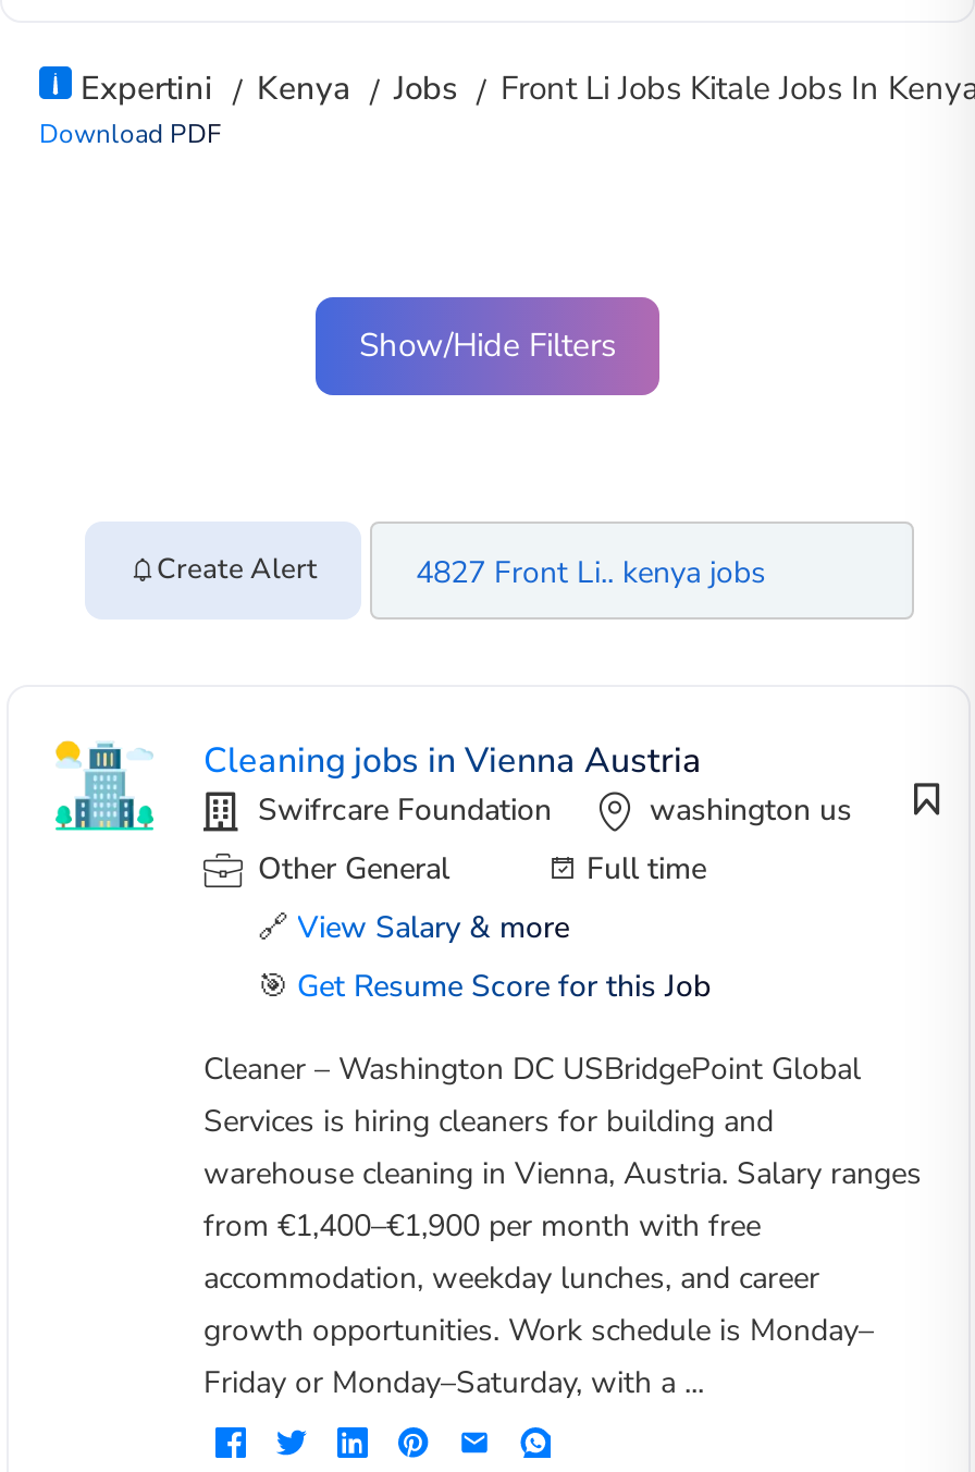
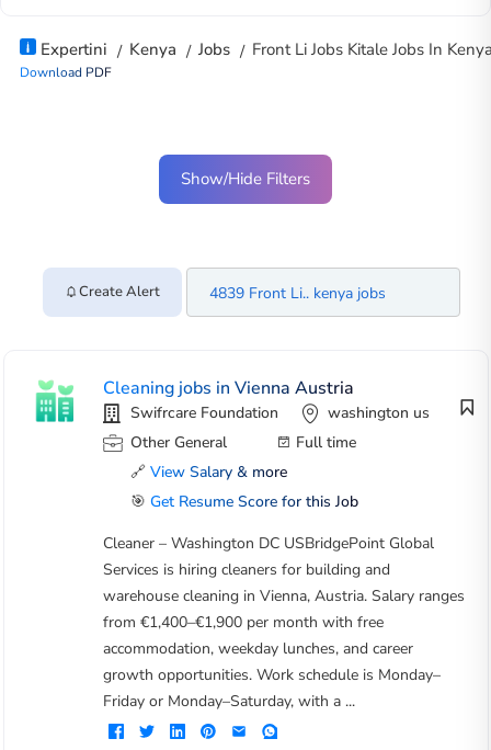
[52,737,157,833] [image] -> [28,378,78,423] [image]

